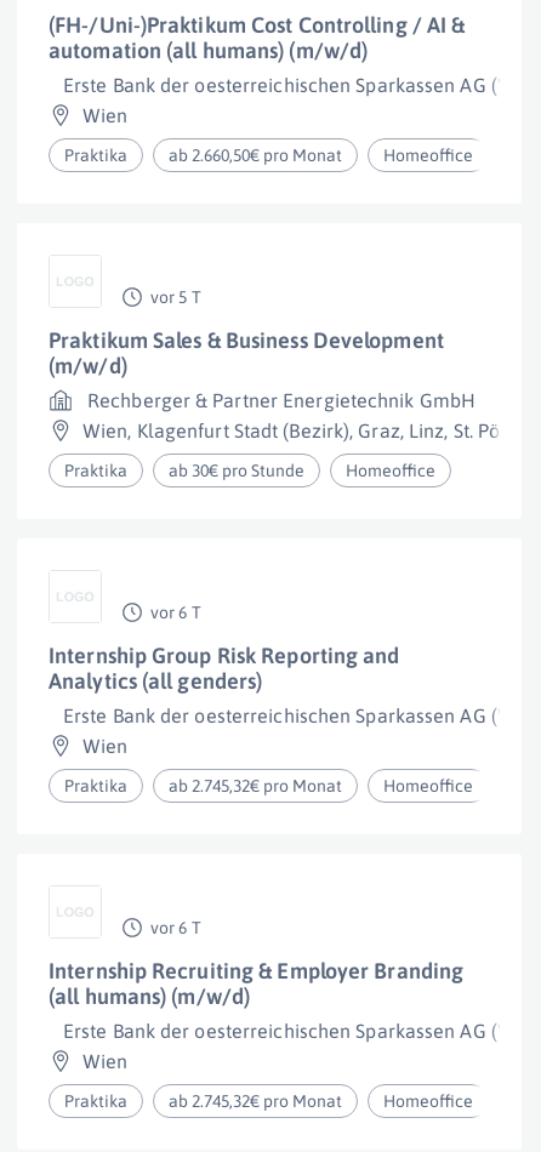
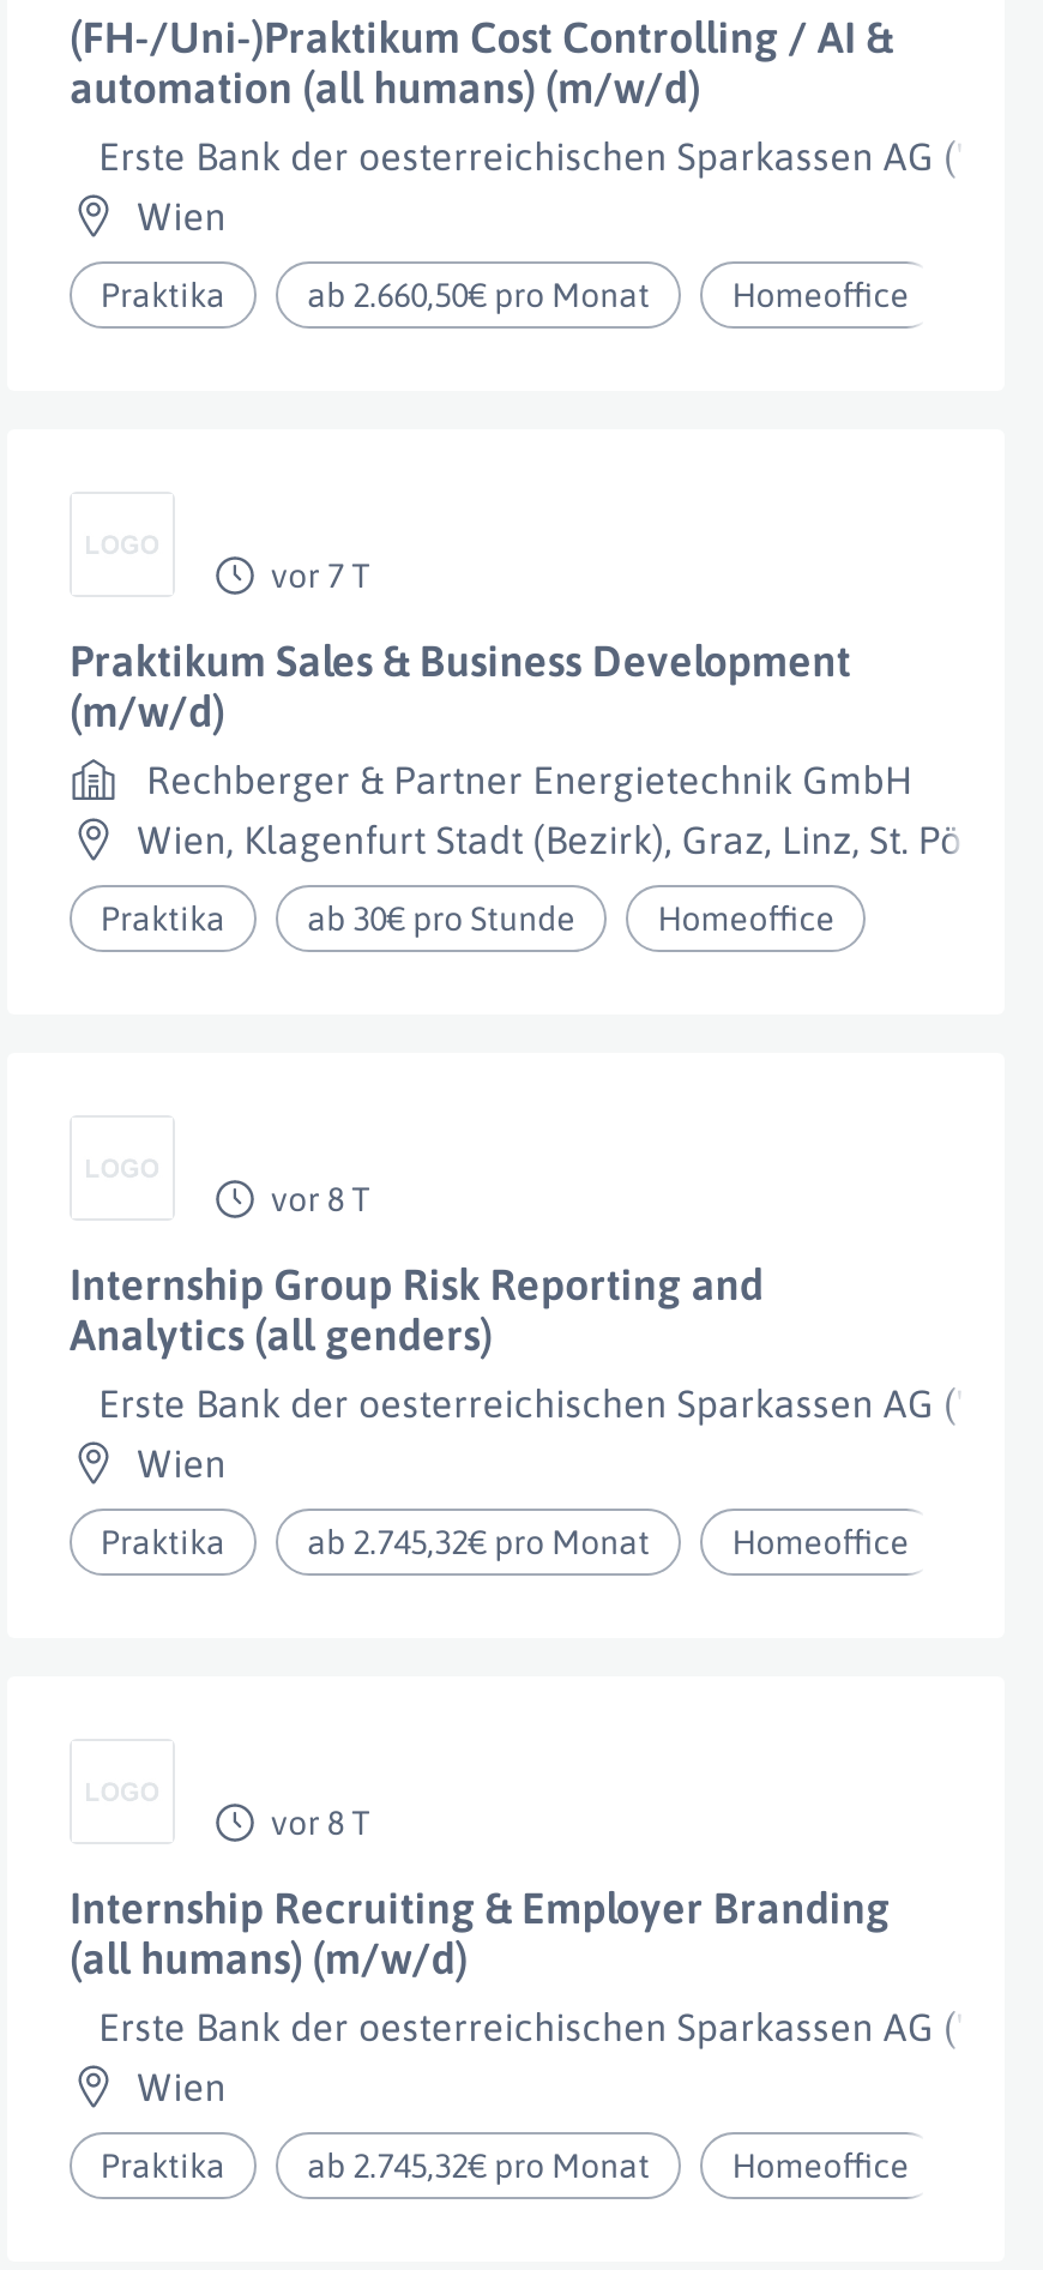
[150,287,201,307] vor 5 T -> [271,556,371,595] vor 7 T
[150,603,201,622] vor 6 T -> [271,1180,371,1218] vor 8 T
[150,918,201,937] vor 6 T -> [271,1804,371,1842] vor 8 T

